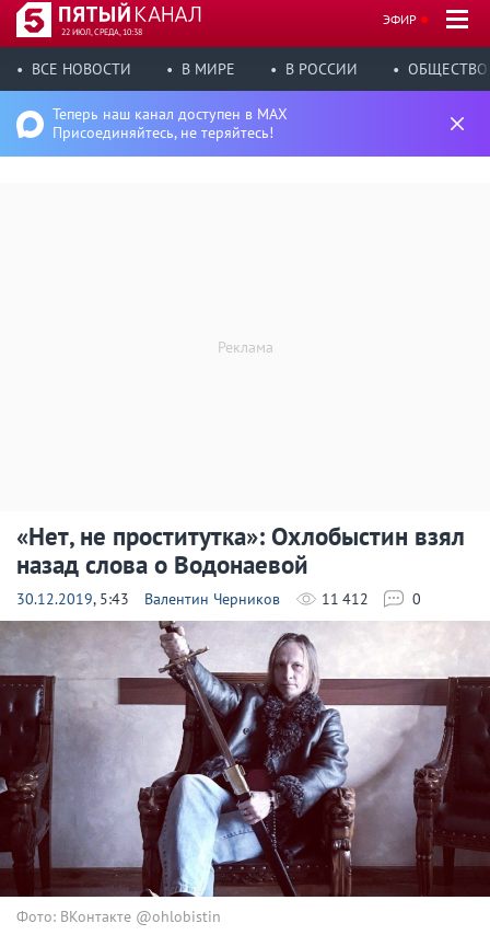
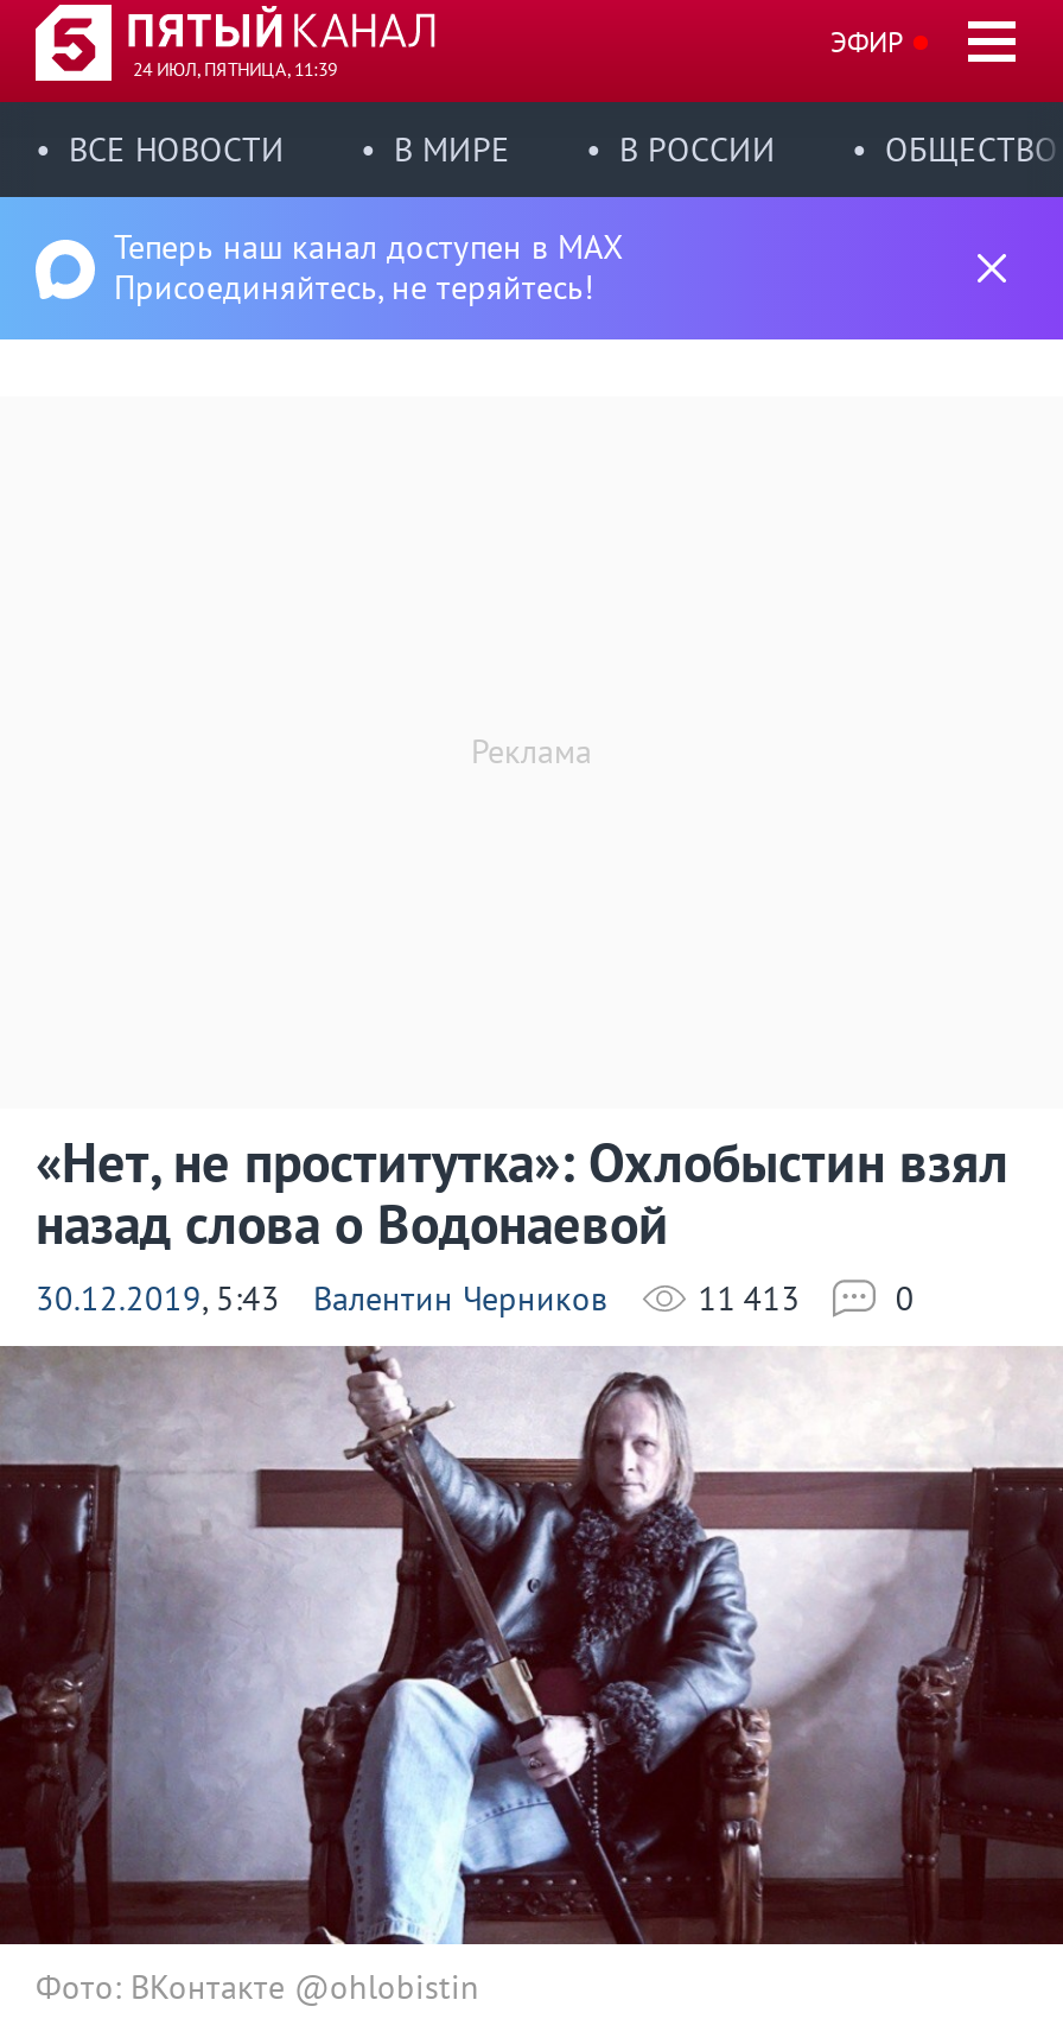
[61,26,142,37] 22 ИЮЛ, СРЕДА, 10:38 -> [133,57,337,81] 24 ИЮЛ, ПЯТНИЦА, 11:39
[322,589,369,609] 11 412 -> [698,1277,800,1320] 11 413

